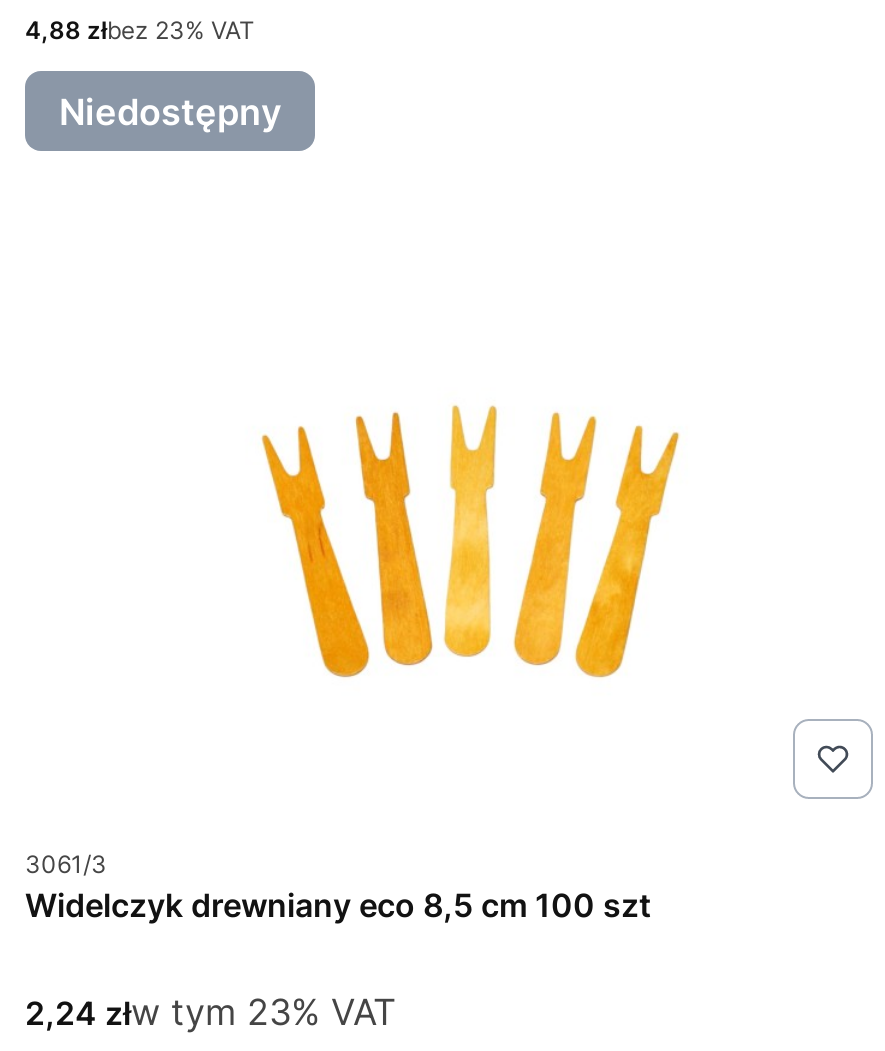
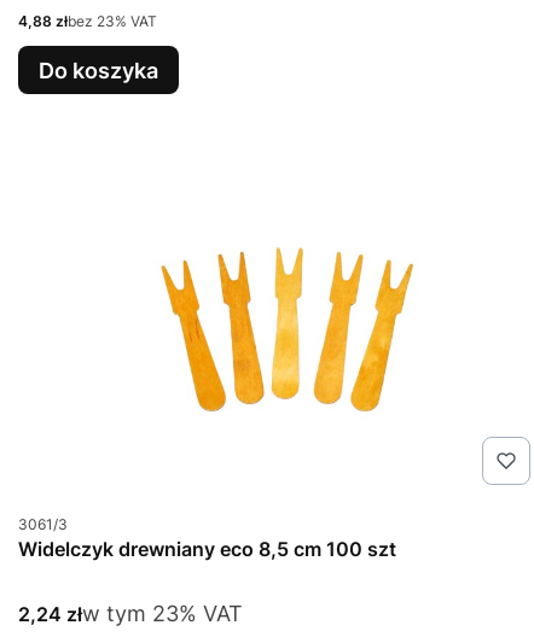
[59,90,281,132] Niedostępny -> [39,57,158,83] Do koszyka

